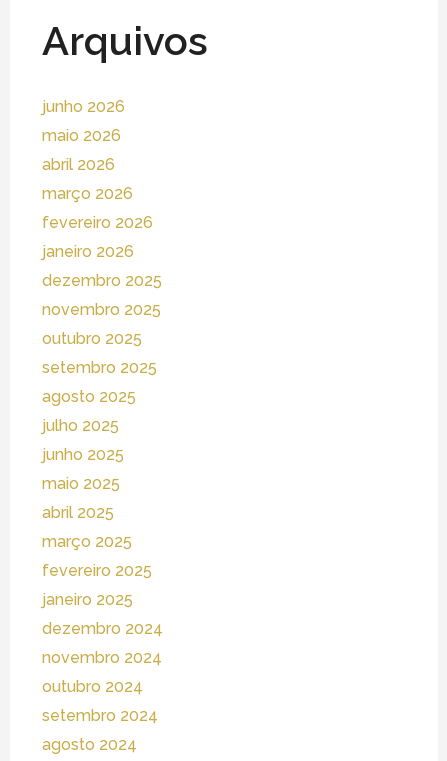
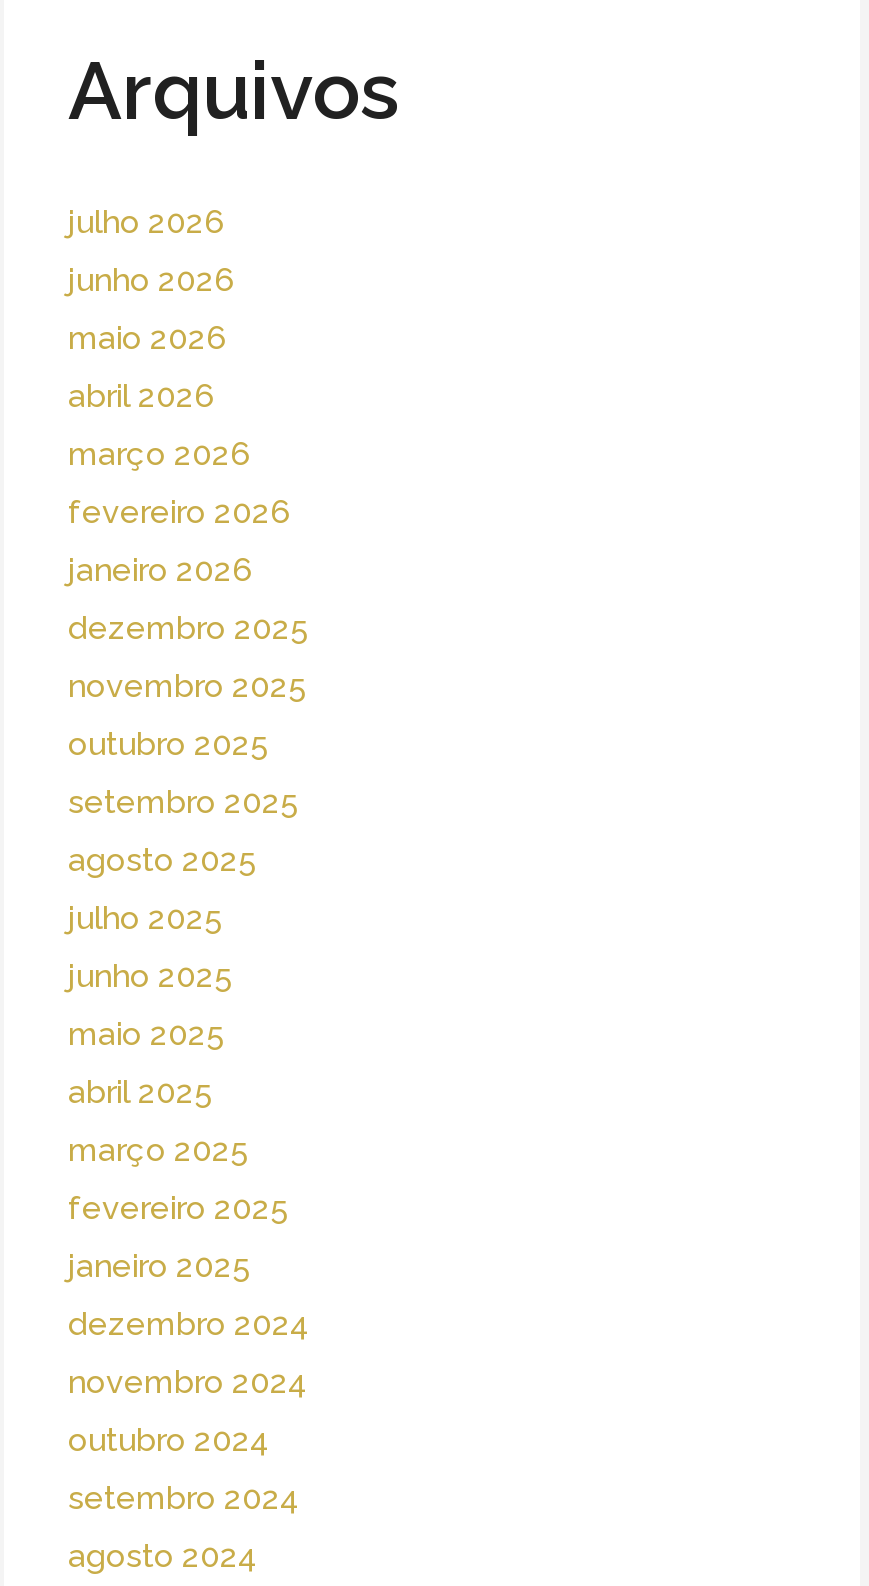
none -> [68,203,224,241] julho 2026

